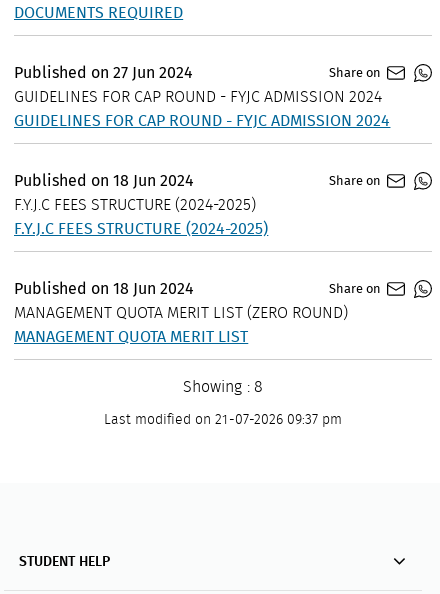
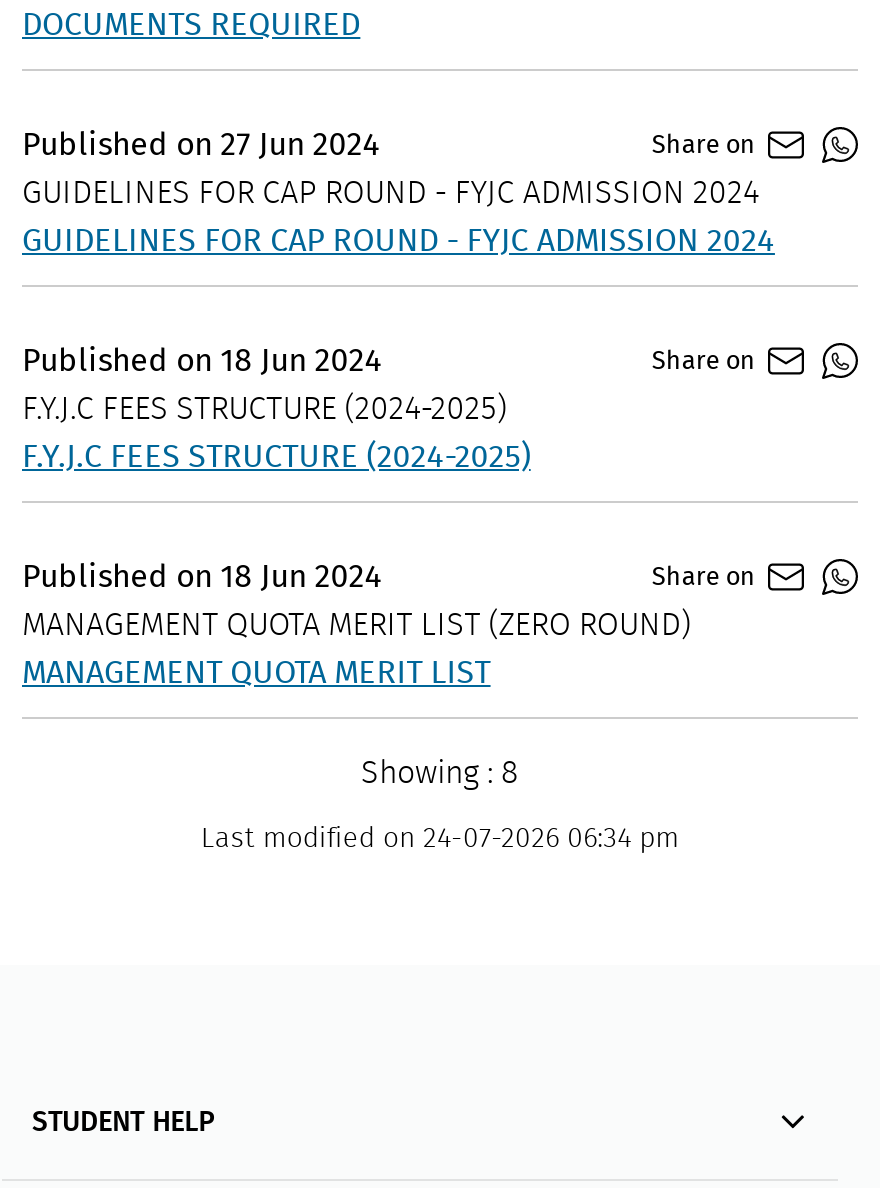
[104,413,342,427] Last modified on 21-07-2026 09:37 pm -> [201,826,679,854] Last modified on 24-07-2026 06:34 pm

